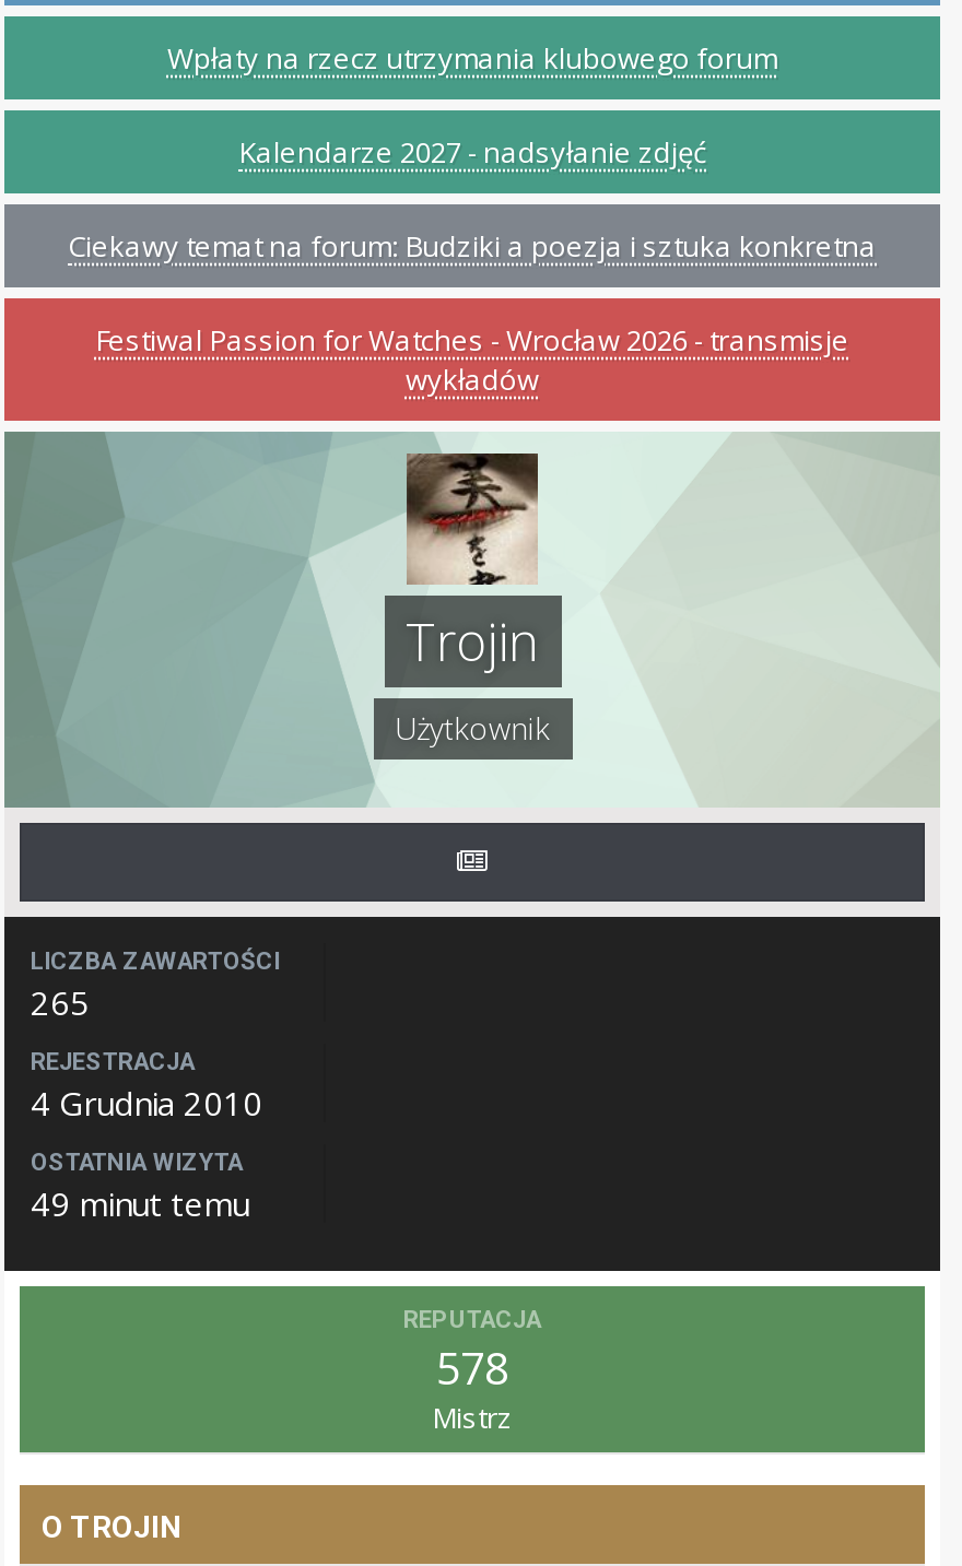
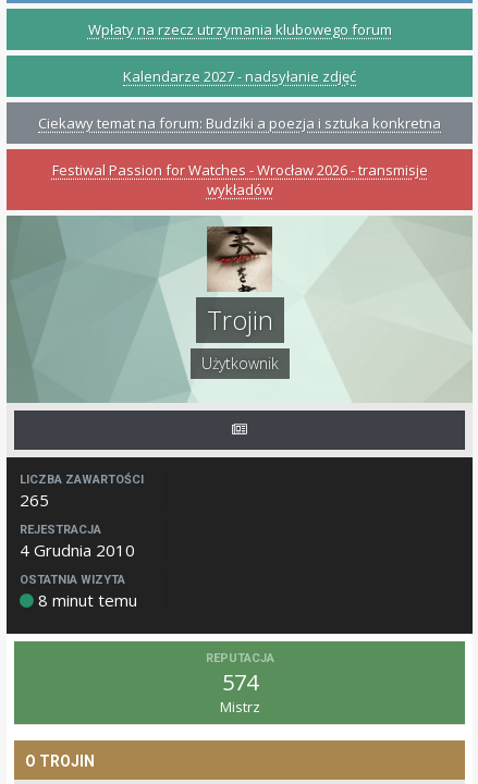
[31,1181,249,1225] 49 minut temu -> [38,589,137,611] 8 minut temu
[436,1339,508,1398] 578 -> [222,667,258,697] 574

